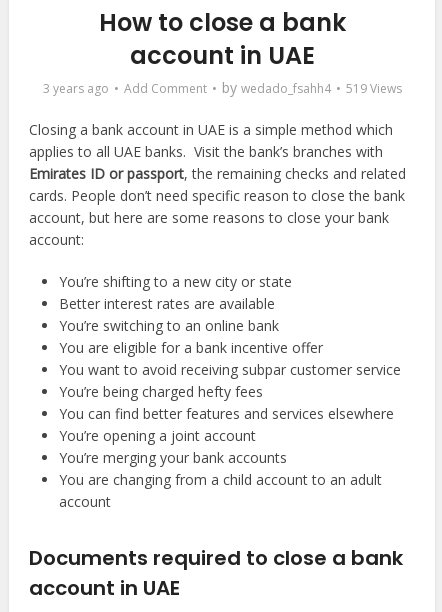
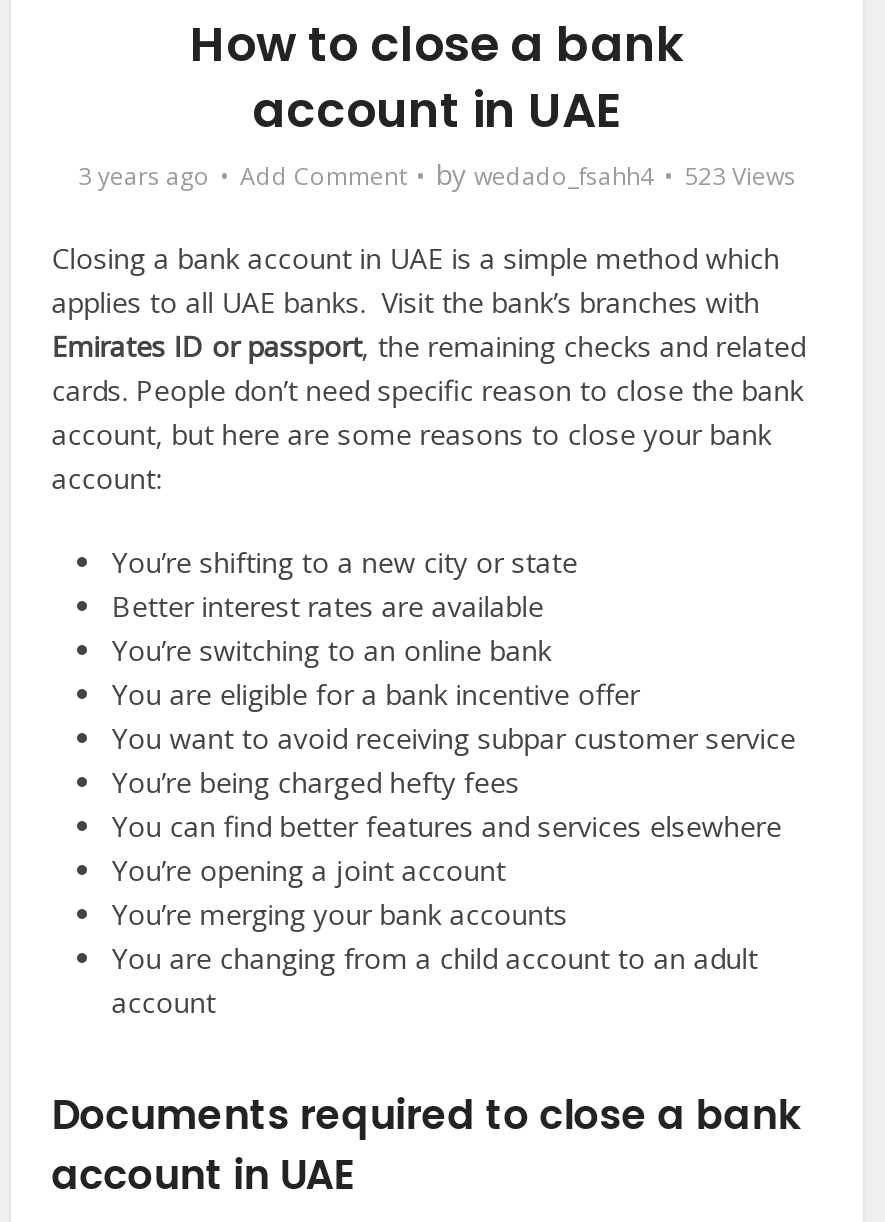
[42,78,401,97] 3 years ago Add Comment by wedado_fsahh4 519 Views -> [78,155,796,193] 3 years ago Add Comment by wedado_fsahh4 523 Views

